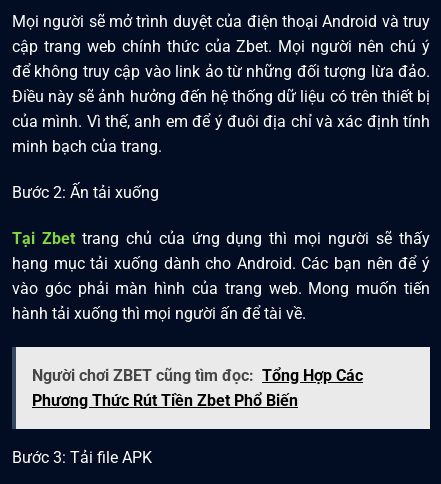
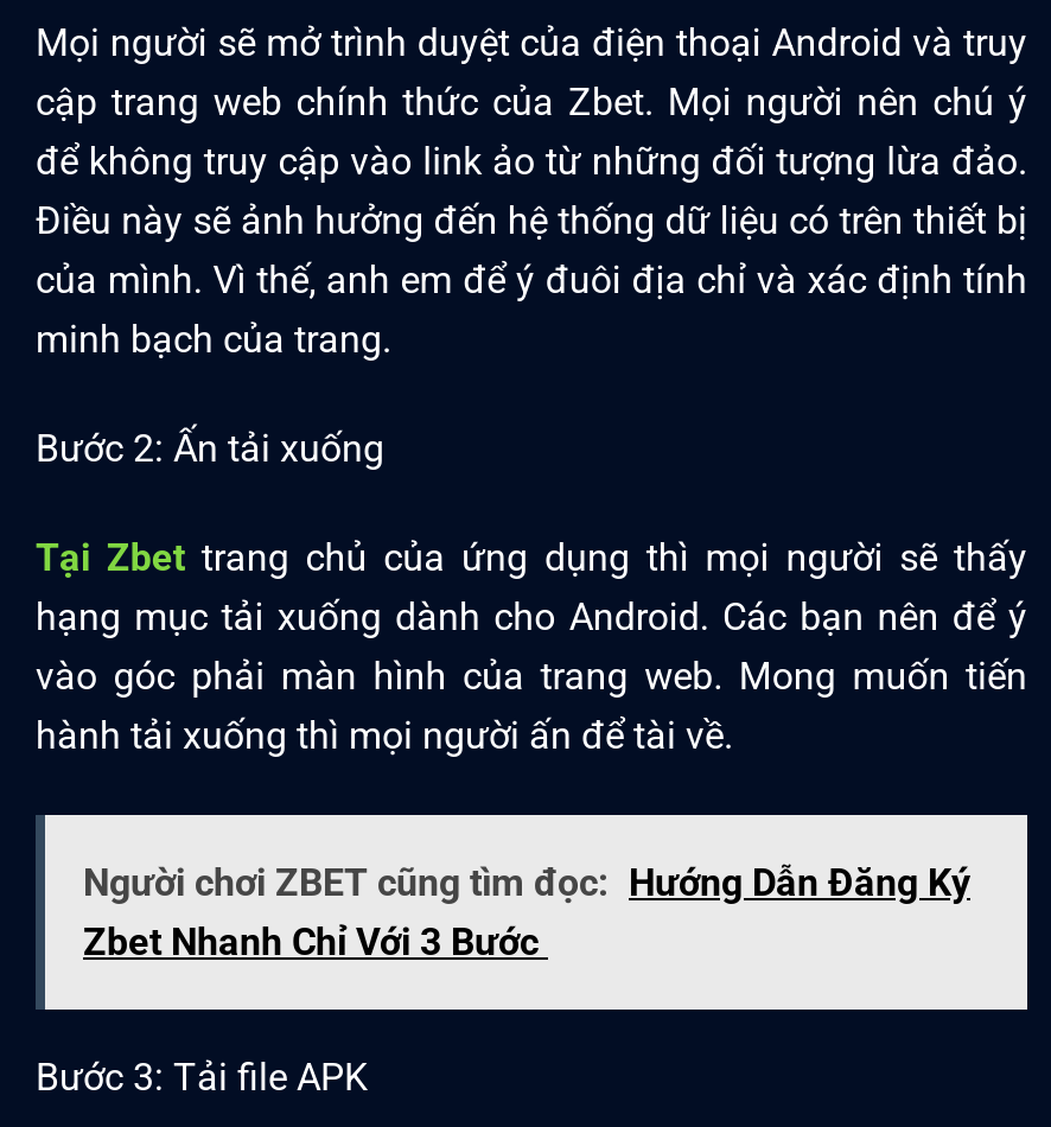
[32,366,363,410] Người chơi ZBET cũng tìm đọc: Tổng Hợp Các | Phương Thức Rút Tiền Zbet Phổ Biến -> [83,859,970,964] Người chơi ZBET cũng tìm đọc: Hướng Dẫn Đăng Ký | Zbet Nhanh Chỉ Với 3 Bước

